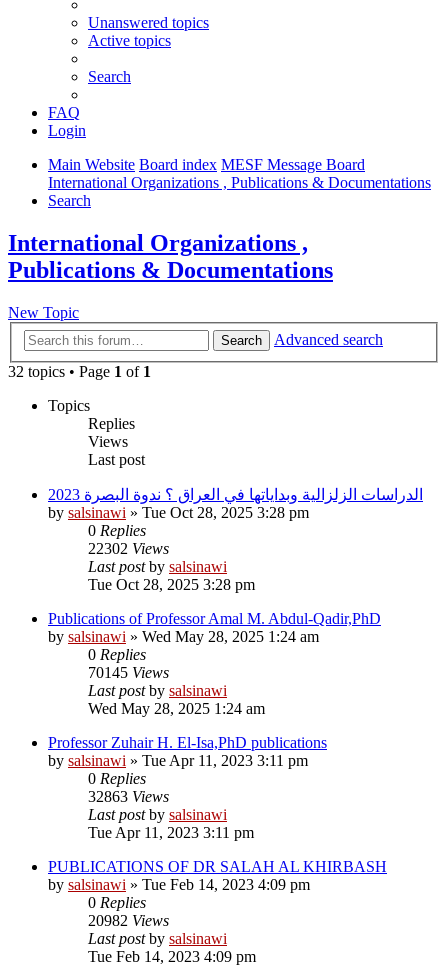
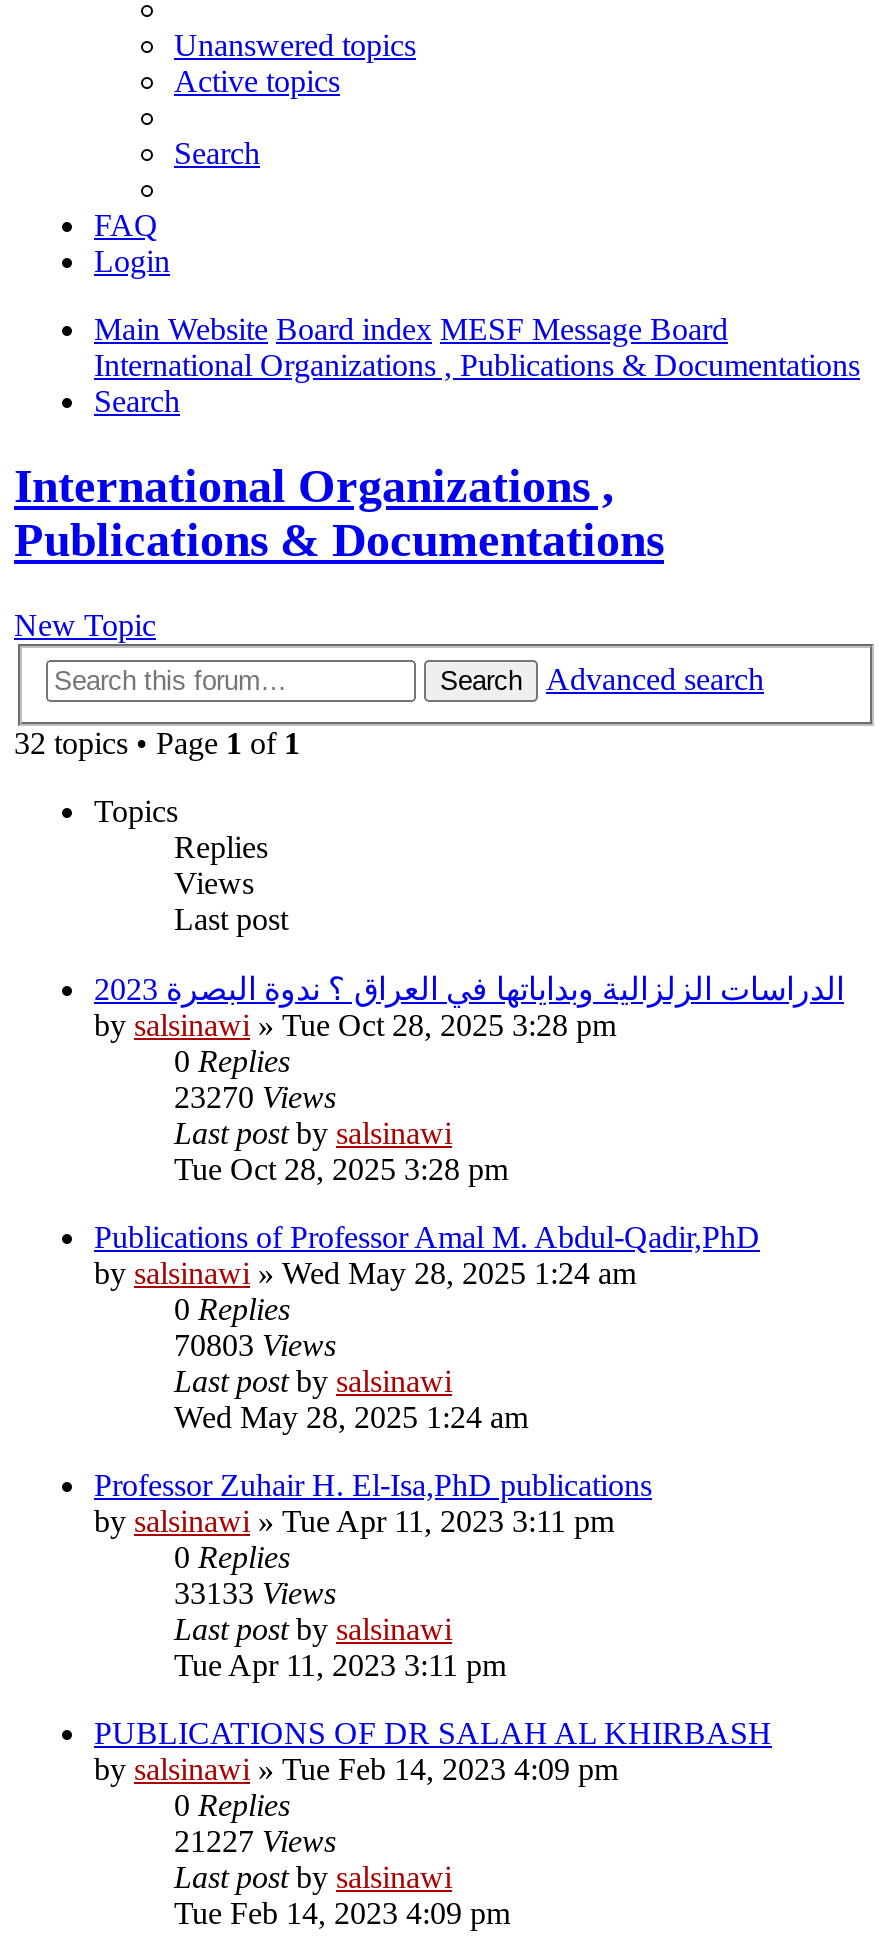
[88,540,169,557] 22302 Views -> [174,1080,336,1114] 23270 Views
[88,664,169,681] 70145 Views -> [174,1328,336,1362] 70803 Views
[88,788,169,805] 32863 Views -> [174,1576,336,1610] 33133 Views
[88,912,169,929] 20982 Views -> [174,1824,336,1858] 21227 Views

